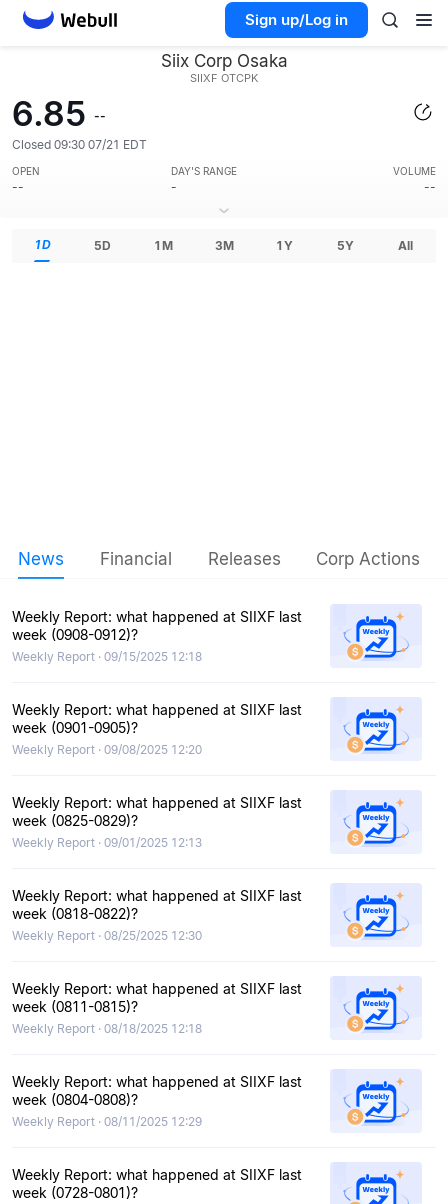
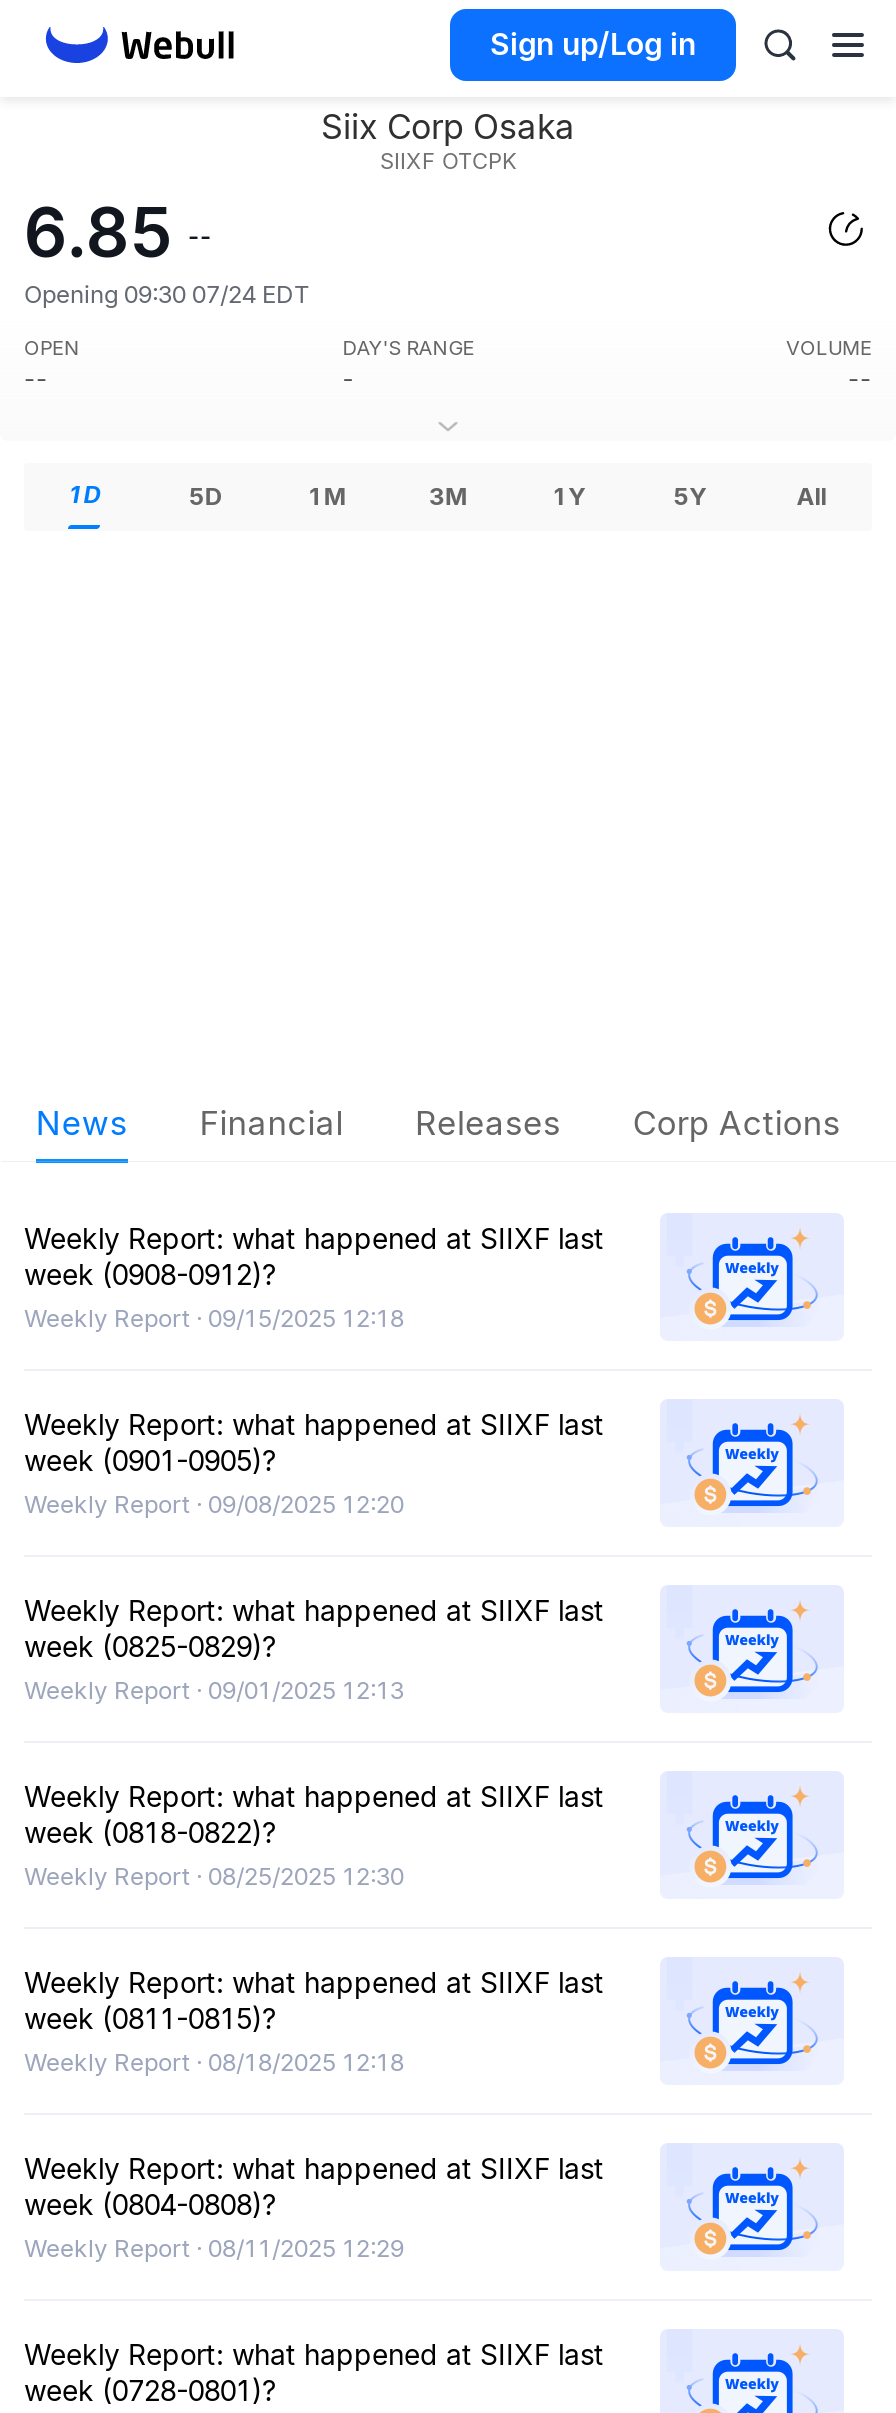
[12,137,147,152] Closed 09:30 07/21 EDT -> [24,279,310,309] Opening 09:30 07/24 EDT

